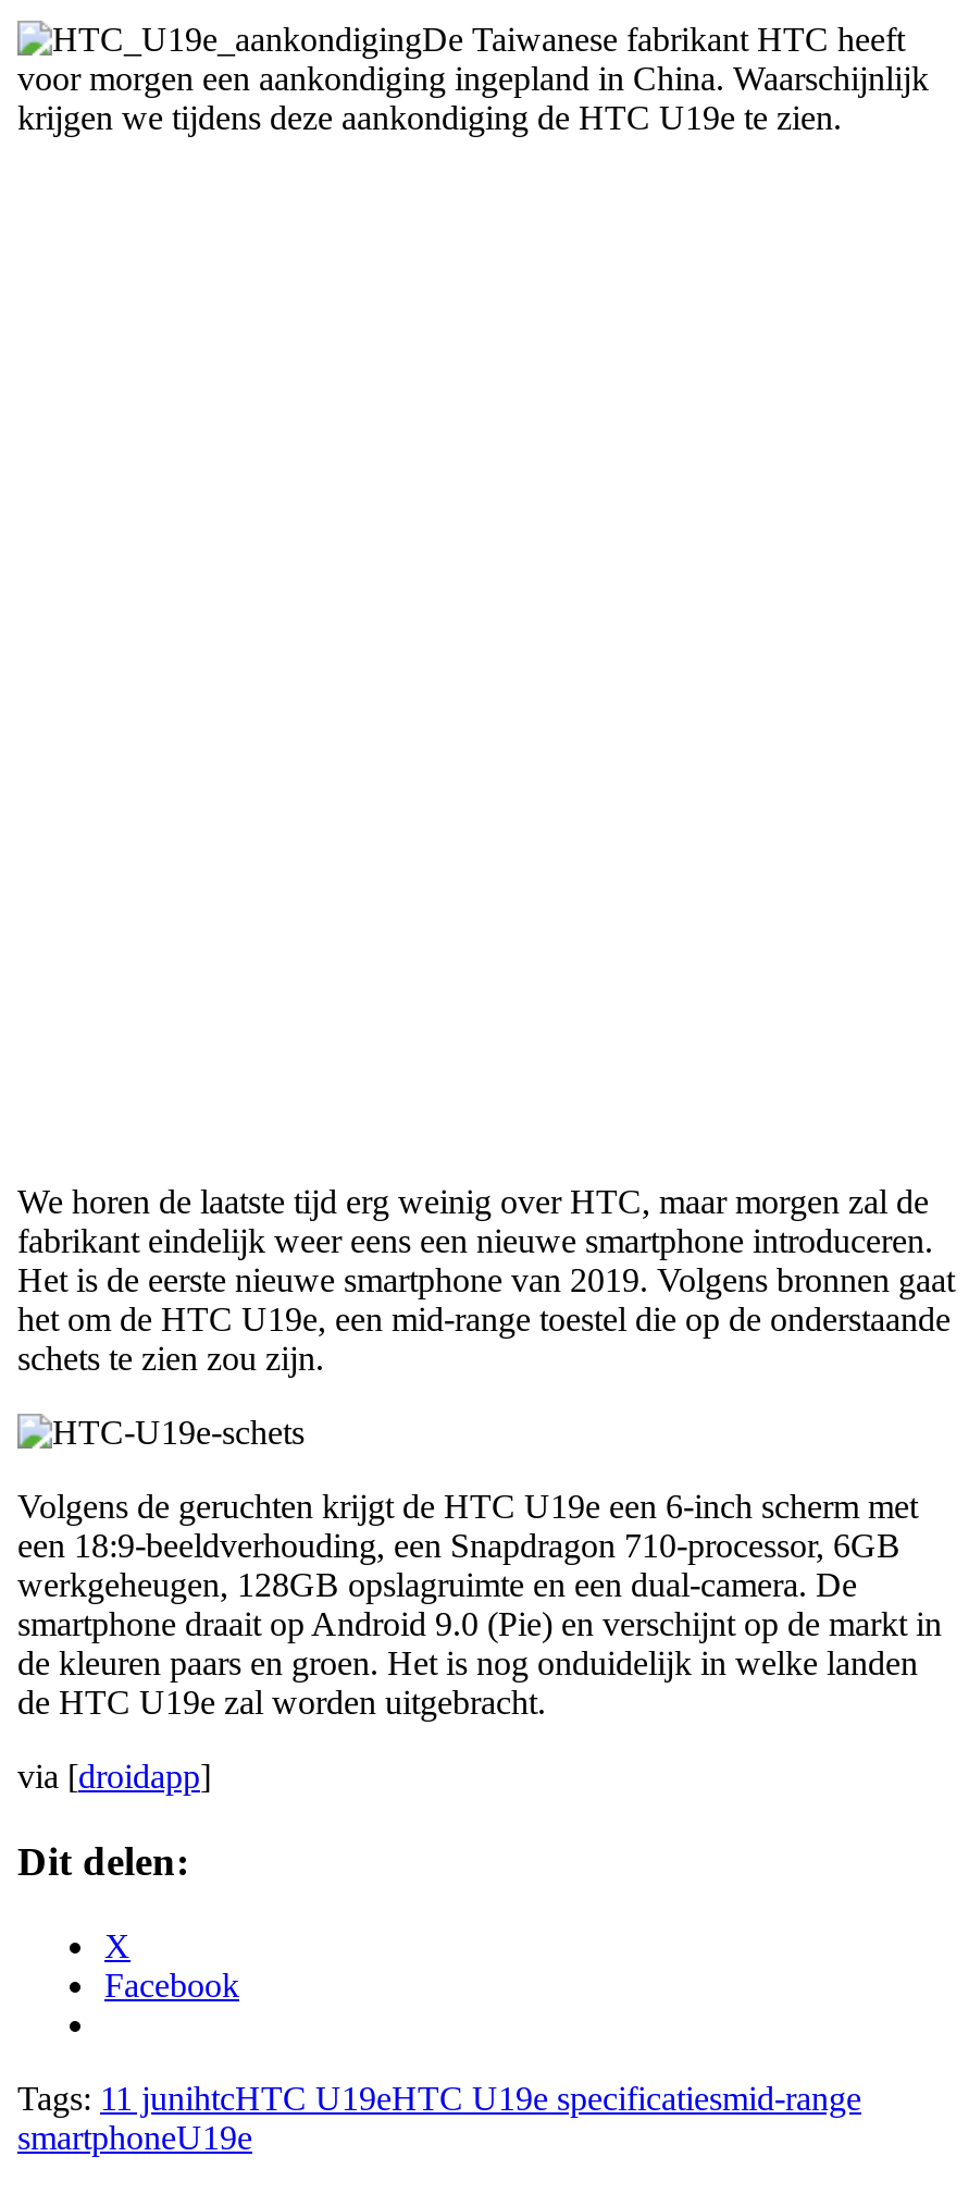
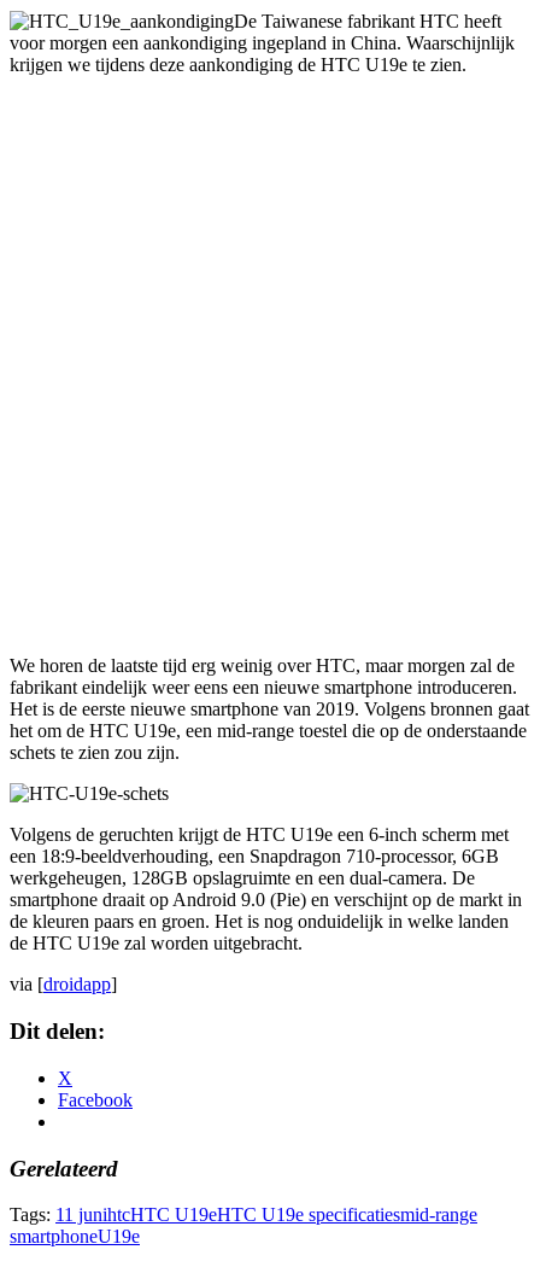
none -> [10,1155,118,1181] Gerelateerd

